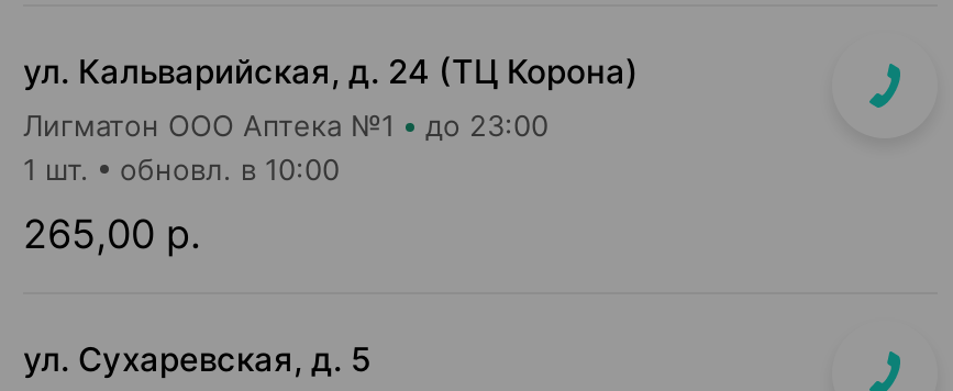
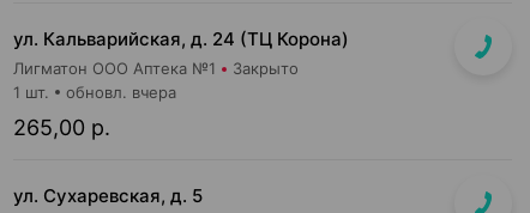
[425,108,548,143] до 23:00 -> [233,59,299,78] Закрыто
[120,152,340,187] обновл. в 10:00 -> [66,83,176,102] обновл. вчера

